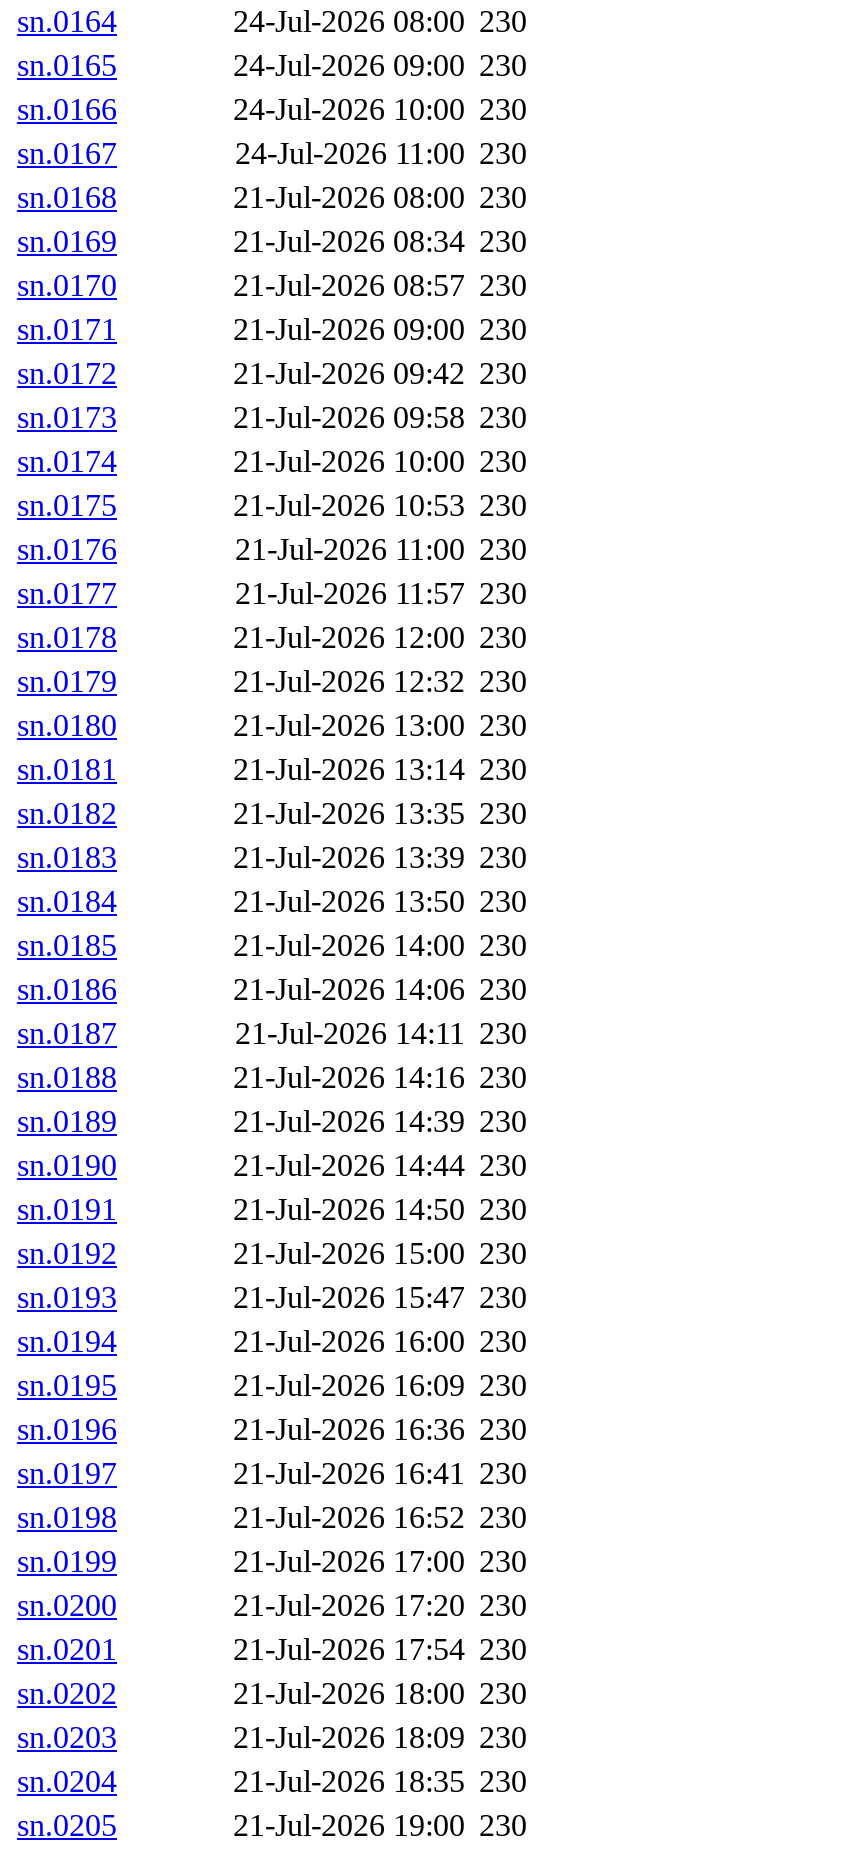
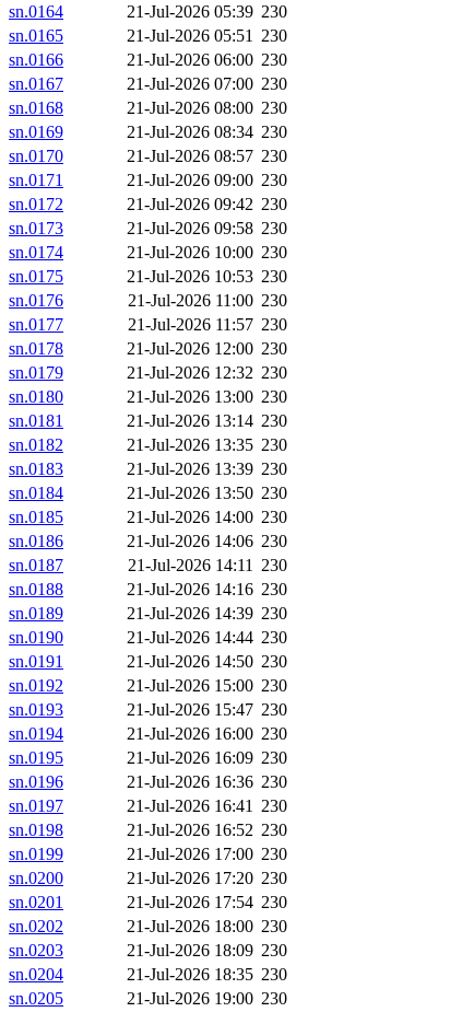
[233,5,527,39] 24-Jul-2026 08:00 230 -> [127,3,287,21] 21-Jul-2026 05:39 230
[233,49,527,83] 24-Jul-2026 09:00 230 -> [127,27,287,45] 21-Jul-2026 05:51 230
[233,93,527,127] 24-Jul-2026 10:00 230 -> [127,51,287,69] 21-Jul-2026 06:00 230
[235,137,527,171] 24-Jul-2026 11:00 230 -> [127,75,287,93] 21-Jul-2026 07:00 230

